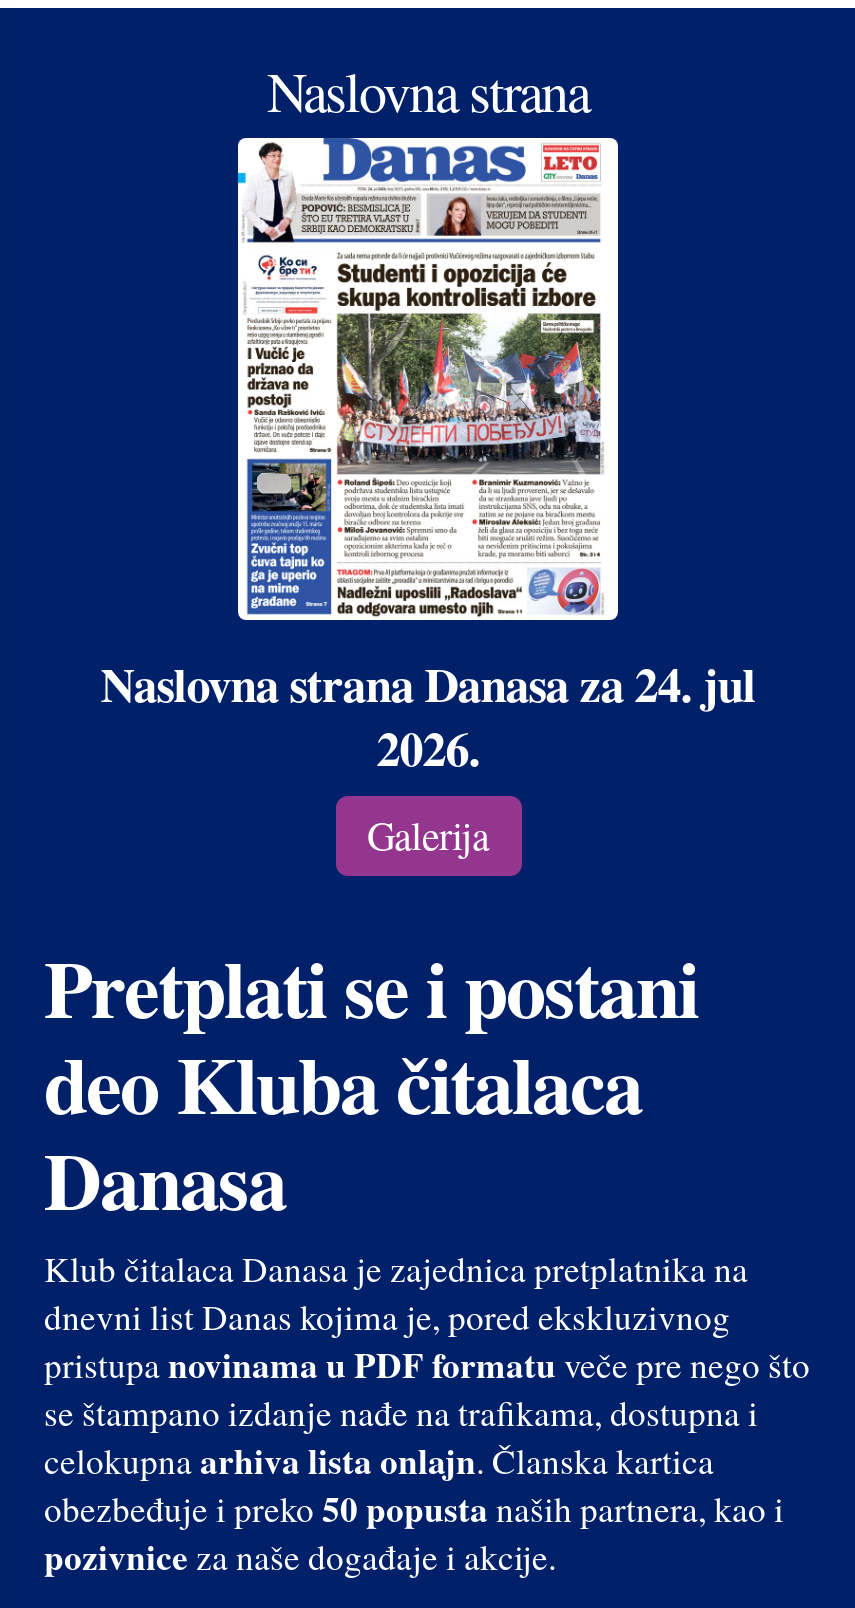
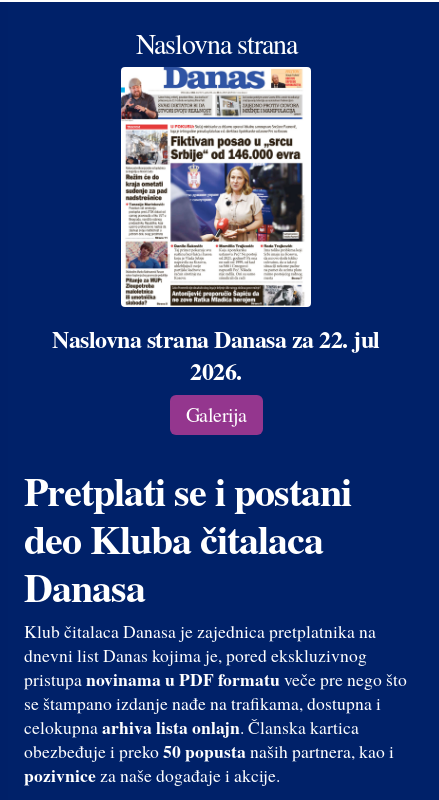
[100,142,756,718] [image] | Naslovna strana Danasa za 24. jul -> [52,68,380,356] [image] | Naslovna strana Danasa za 22. jul

